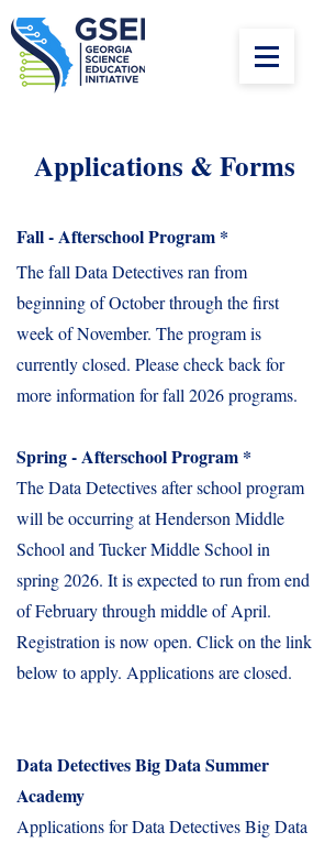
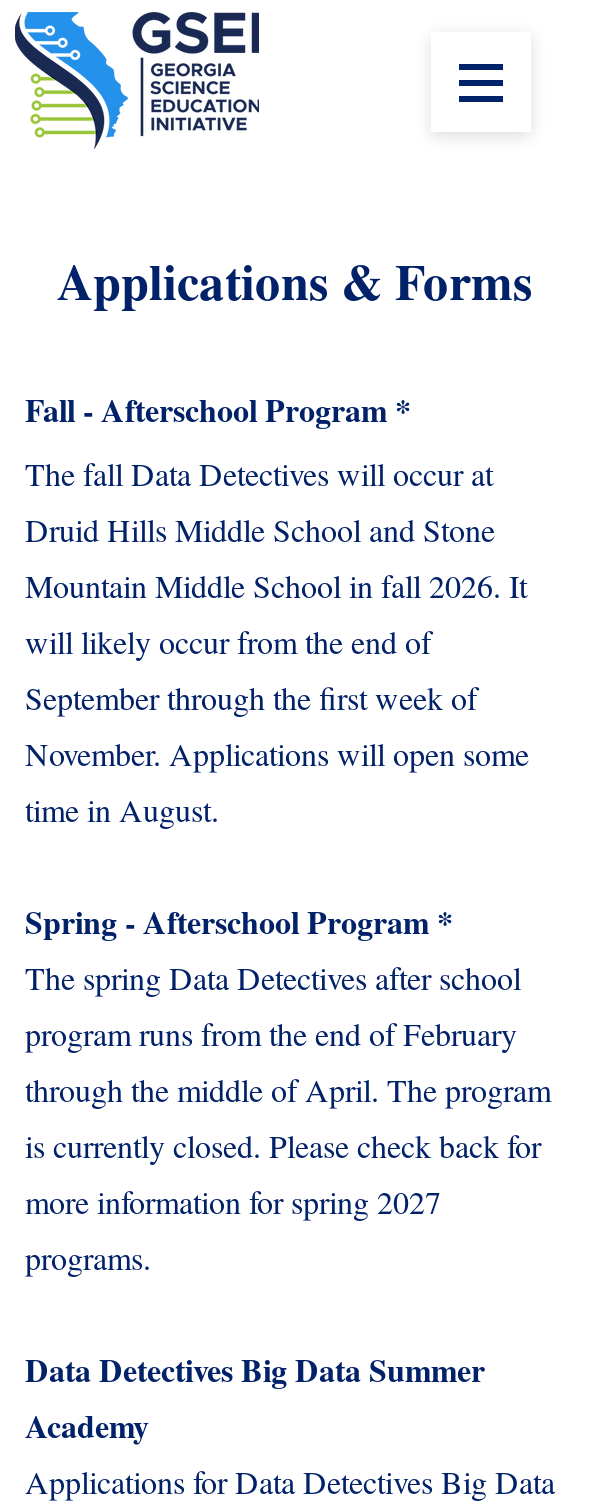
[16,260,303,406] The fall Data Detectives ran from | beginning of October through the first | week of November. The program is | currently closed. Please check back for | more information for fall 2026 programs. -> [25,452,529,830] The fall Data Detectives will occur at | Druid Hills Middle School and Stone | Mountain Middle School in fall 2026. It | will likely occur from the end of | September through the first week of | November. Applications will open some | time in August.
moved [16,444,251,469] -> [25,898,453,944]: Spring - Afterschool Program *
[16,475,312,683] The Data Detectives after school program | will be occurring at Henderson Middle | School and Tucker Middle School in | spring 2026. It is expected to run from end | of February through middle of April. | Registration is now open. Click on the link | below to apply. Applications are closed. -> [25,956,551,1278] The spring Data Detectives after school | program runs from the end of February | through the middle of April. The program | is currently closed. Please check back for | more information for spring 2027 | programs.

